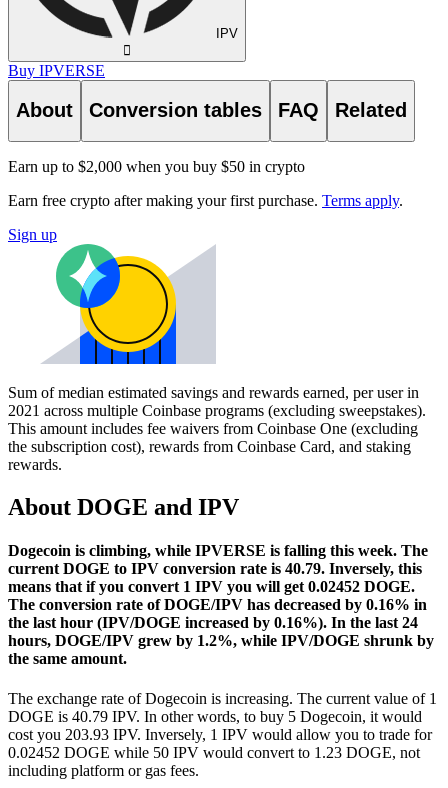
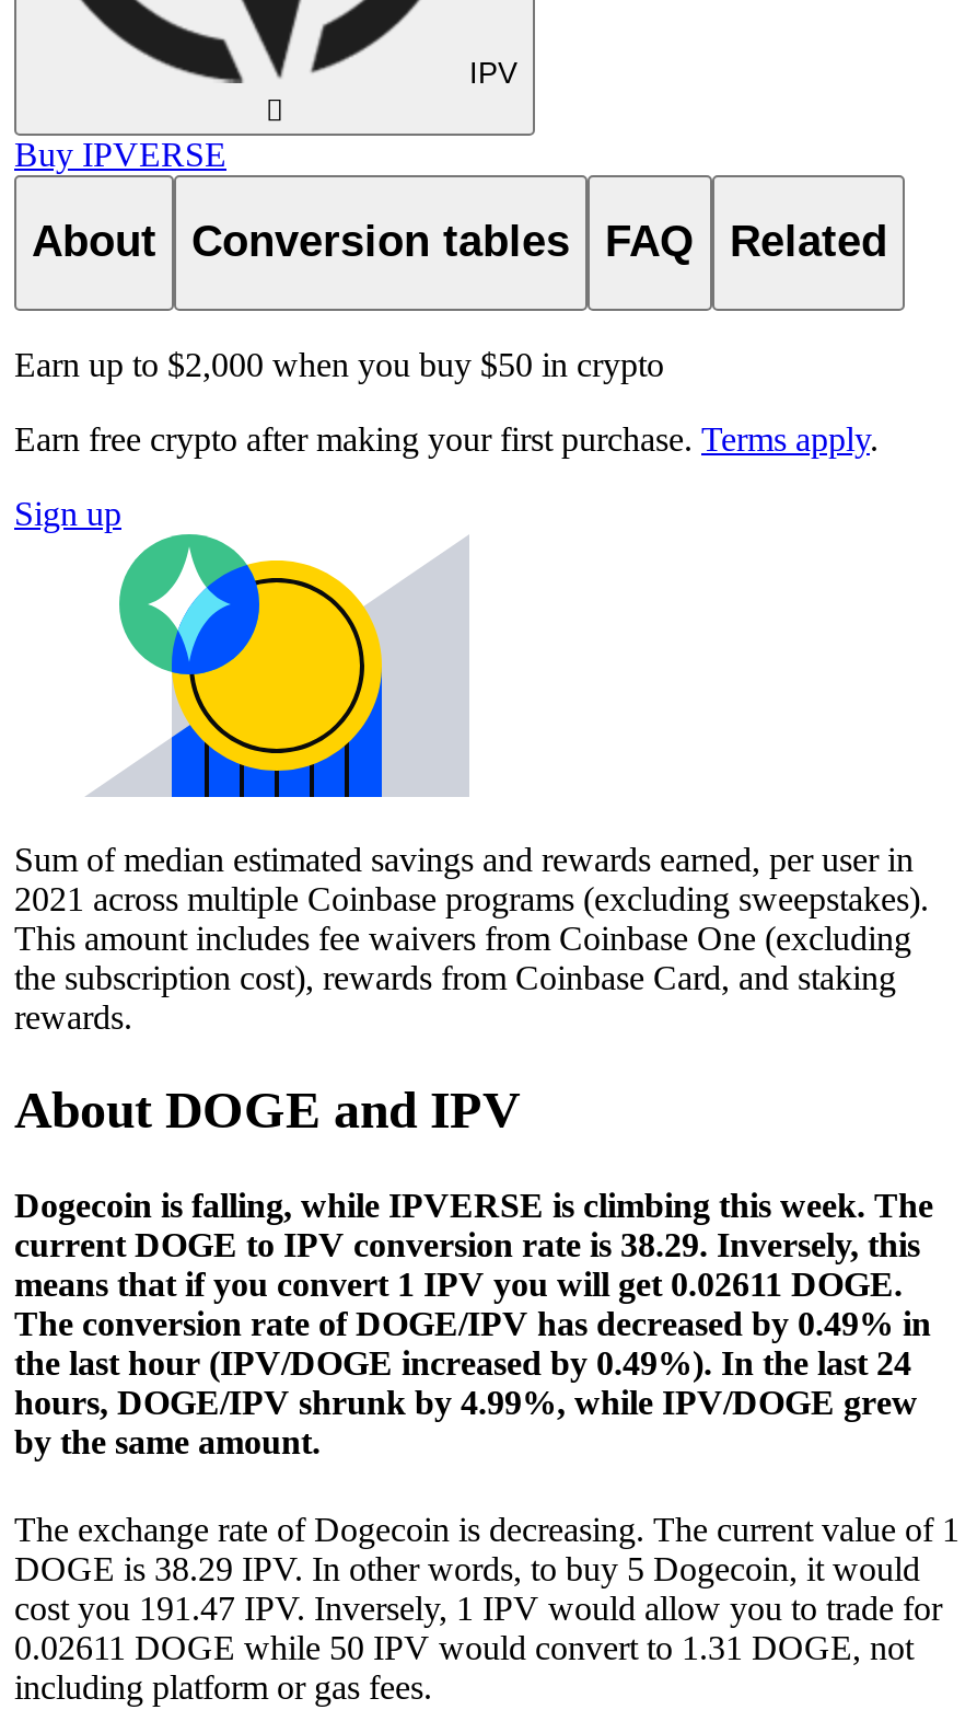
[8,542,434,667] Dogecoin is climbing, while IPVERSE is falling this week. The | current DOGE to IPV conversion rate is 40.79. Inversely, this | means that if you convert 1 IPV you will get 0.02452 DOGE. | The conversion rate of DOGE/IPV has decreased by 0.16% in | the last hour (IPV/DOGE increased by 0.16%). In the last 24 | hours, DOGE/IPV grew by 1.2%, while IPV/DOGE shrunk by | the same amount. -> [14,1187,933,1461] Dogecoin is falling, while IPVERSE is climbing this week. The | current DOGE to IPV conversion rate is 38.29. Inversely, this | means that if you convert 1 IPV you will get 0.02611 DOGE. | The conversion rate of DOGE/IPV has decreased by 0.49% in | the last hour (IPV/DOGE increased by 0.49%). In the last 24 | hours, DOGE/IPV shrunk by 4.99%, while IPV/DOGE grew | by the same amount.
[8,689,437,760] The exchange rate of Dogecoin is increasing. The current value of 1 | DOGE is 40.79 IPV. In other words, to buy 5 Dogecoin, it would | cost you 203.93 IPV. Inversely, 1 IPV would allow you to trade for | 0.02452 DOGE while 50 IPV would convert to 1.23 DOGE, not -> [14,1510,959,1665] The exchange rate of Dogecoin is decreasing. The current value of 1 | DOGE is 38.29 IPV. In other words, to buy 5 Dogecoin, it would | cost you 191.47 IPV. Inversely, 1 IPV would allow you to trade for | 0.02611 DOGE while 50 IPV would convert to 1.31 DOGE, not

